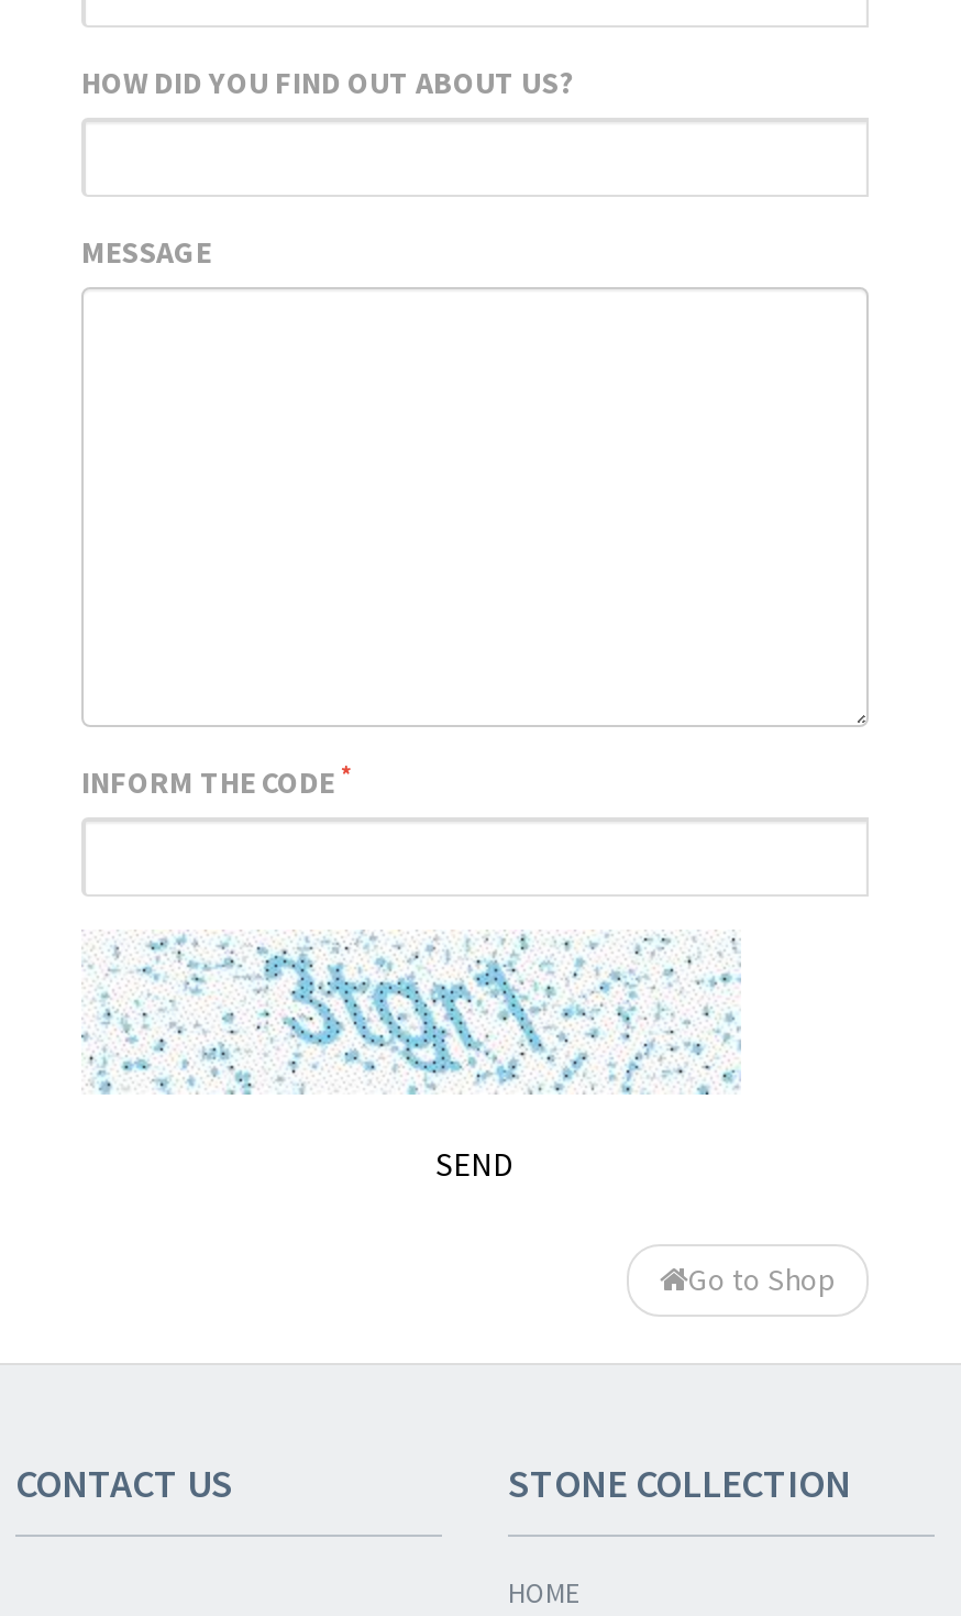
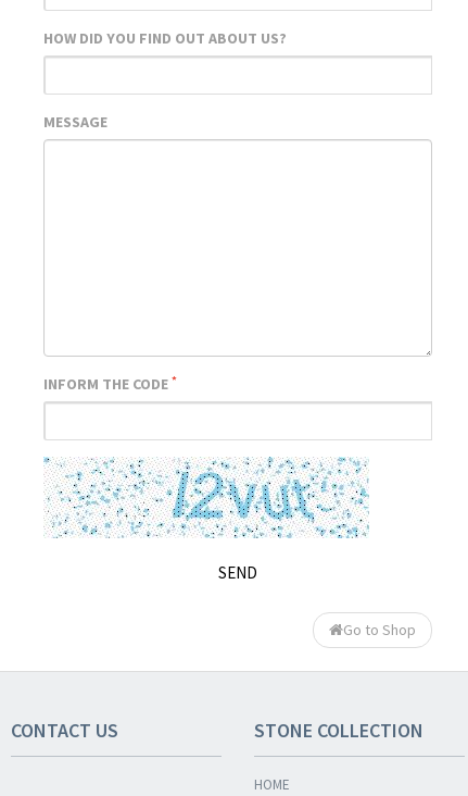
[79,930,741,1097] [image] -> [42,456,369,539] [image]

